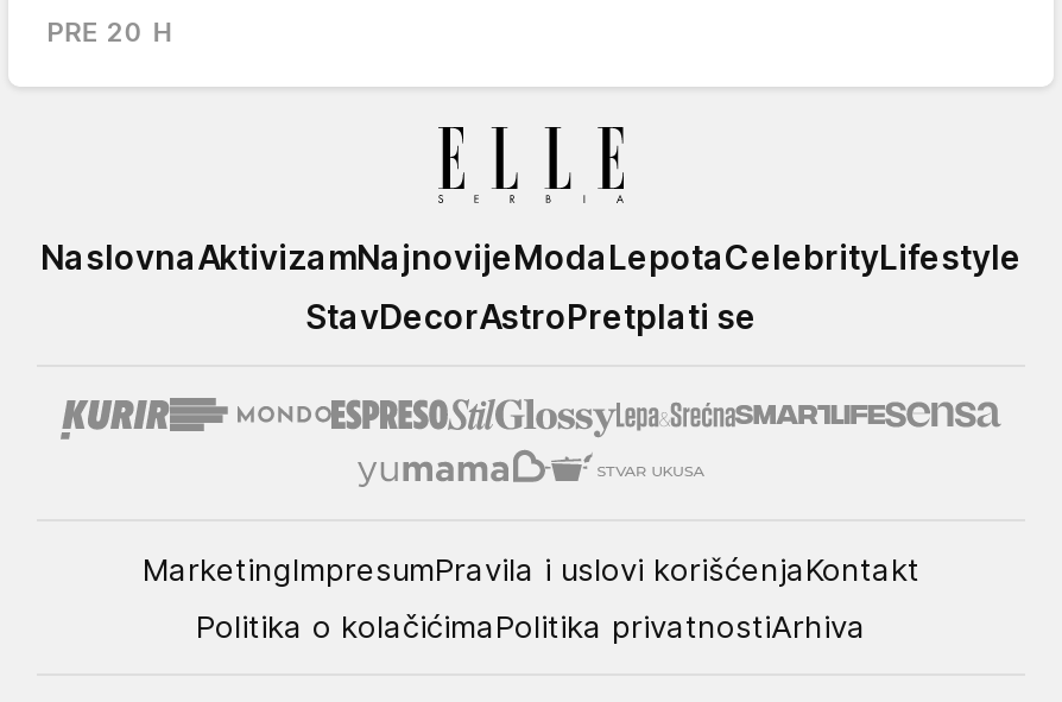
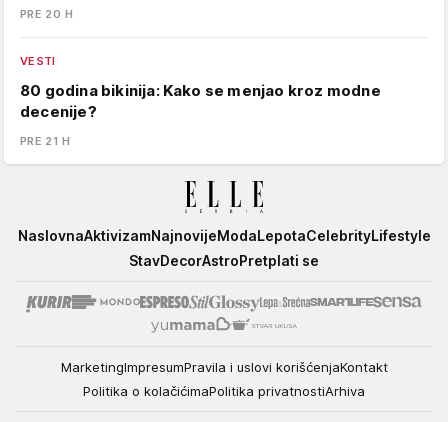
none -> [20,54,381,148] VESTI | 80 godina bikinija: Kako se menjao kroz modne | decenije? | PRE 21 H

